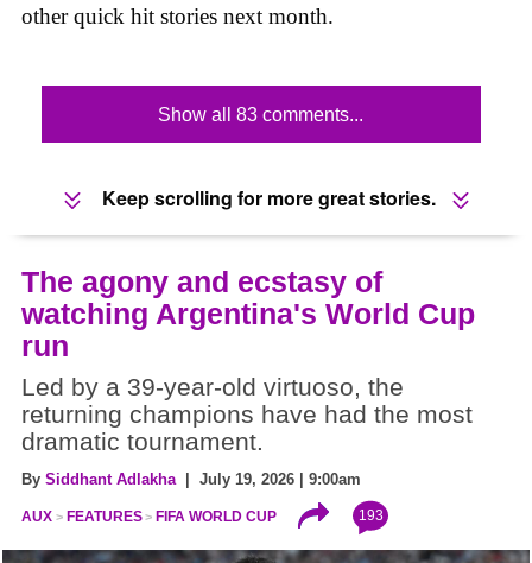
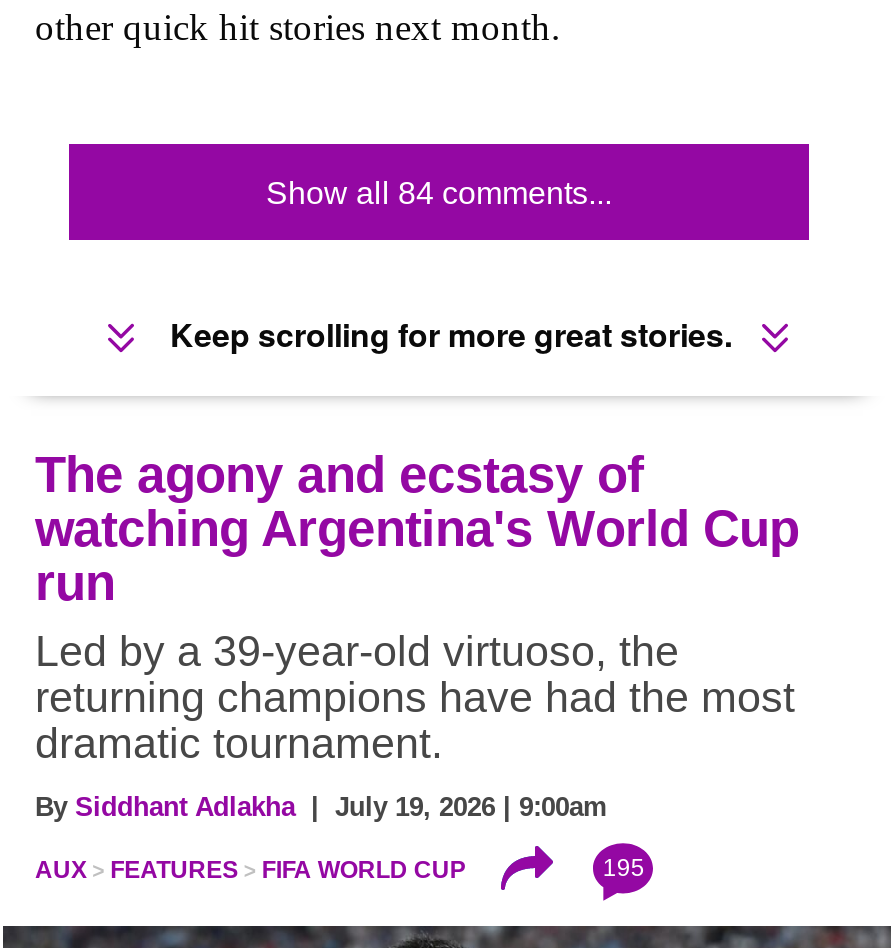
[159,105,364,125] Show all 83 comments... -> [266,176,612,210] Show all 84 comments...
[358,508,383,524] 193 -> [603,855,645,883] 195

